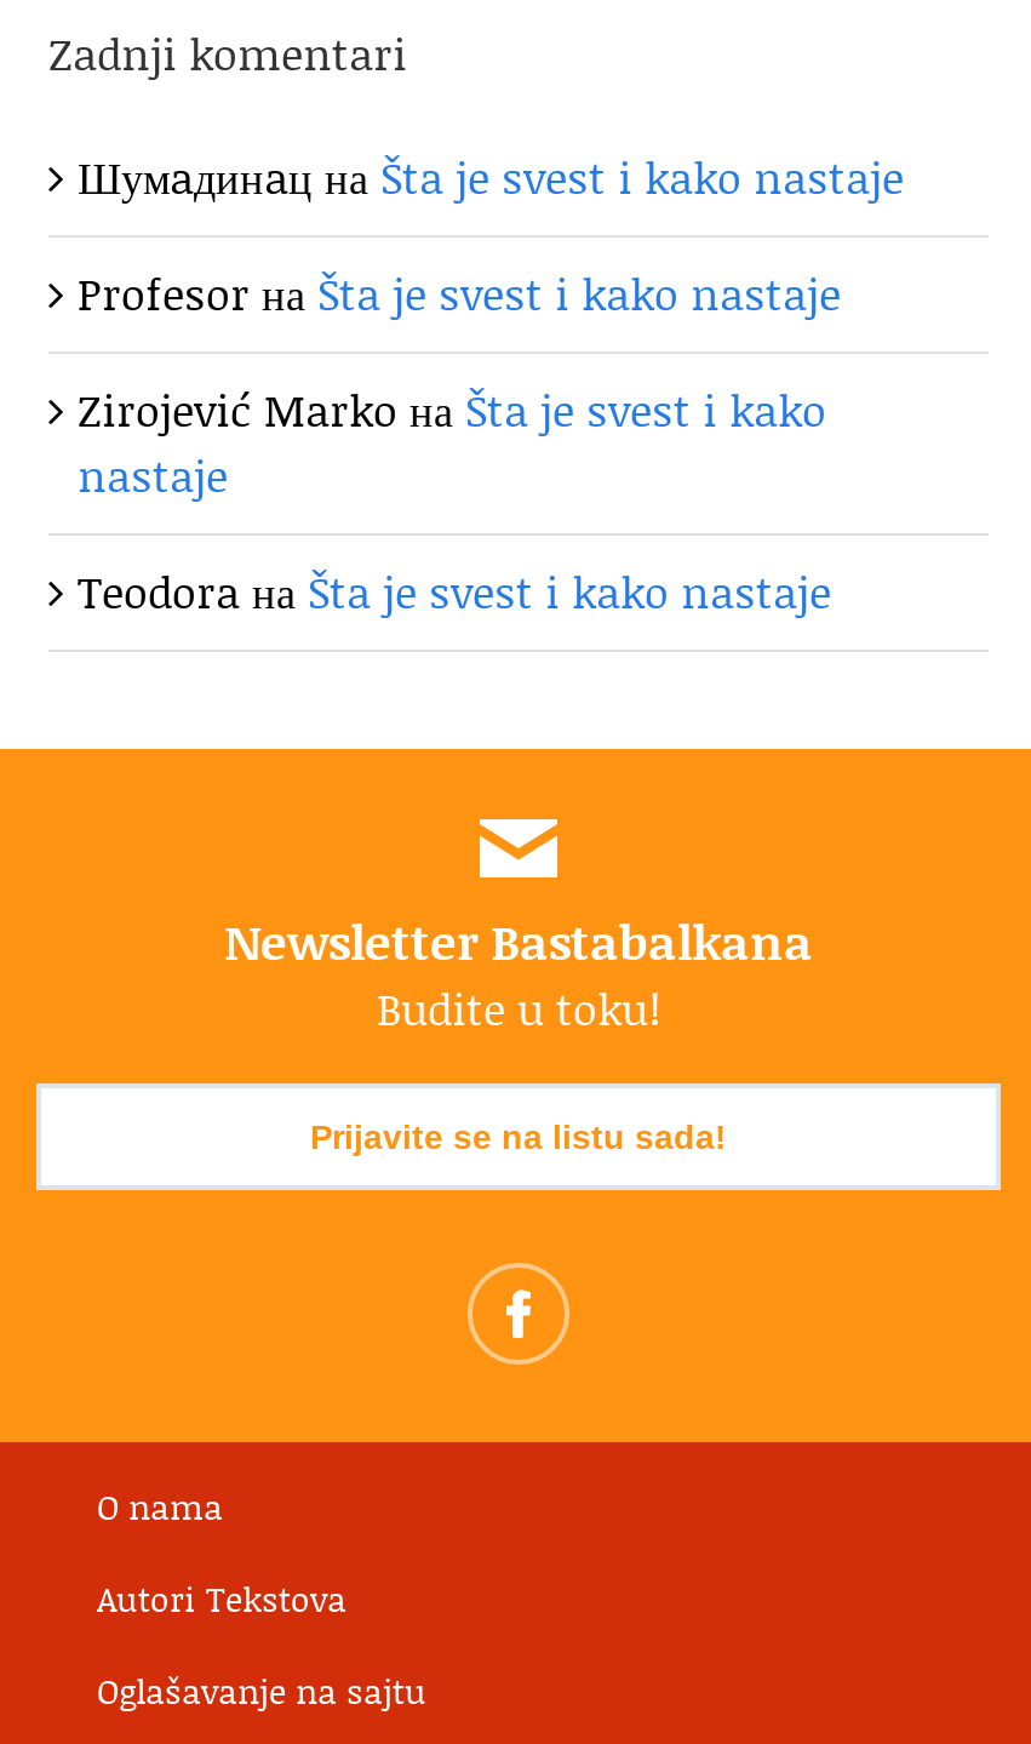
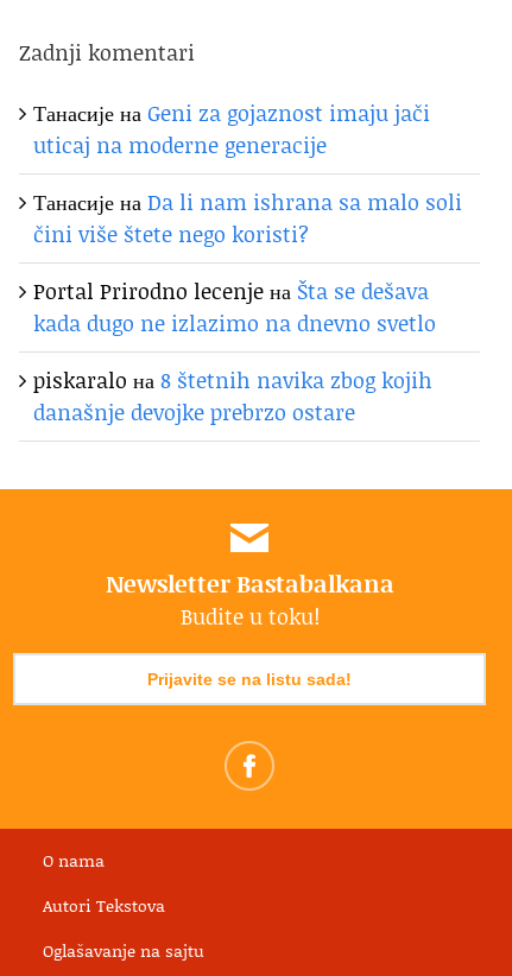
[78,145,904,208] Шумaдинaц на Šta je svest i kako nastaje -> [33,97,430,160] Танасије на Geni za gojaznost imaju jači | uticaj na moderne generacije
[78,262,841,325] Profesor на Šta je svest i kako nastaje -> [33,186,462,249] Танасије на Da li nam ishrana sa malo soli | čini više štete nego koristi?
[78,378,826,507] Zirojević Marko на Šta je svest i kako | nastaje -> [33,275,436,338] Portal Prirodno lecenje на Šta se dešava | kada dugo ne izlazimo na dnevno svetlo
[78,560,831,623] Teodora на Šta je svest i kako nastaje -> [33,365,432,427] piskaralo на 8 štetnih navika zbog kojih | današnje devojke prebrzo ostare

